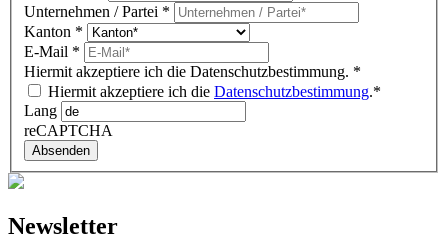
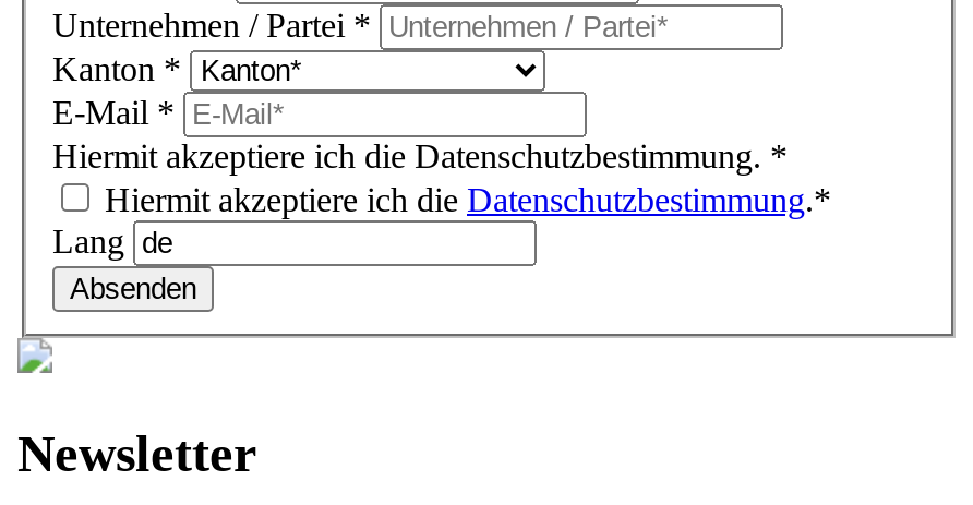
[24,122,113,139] reCAPTCHA -> none

